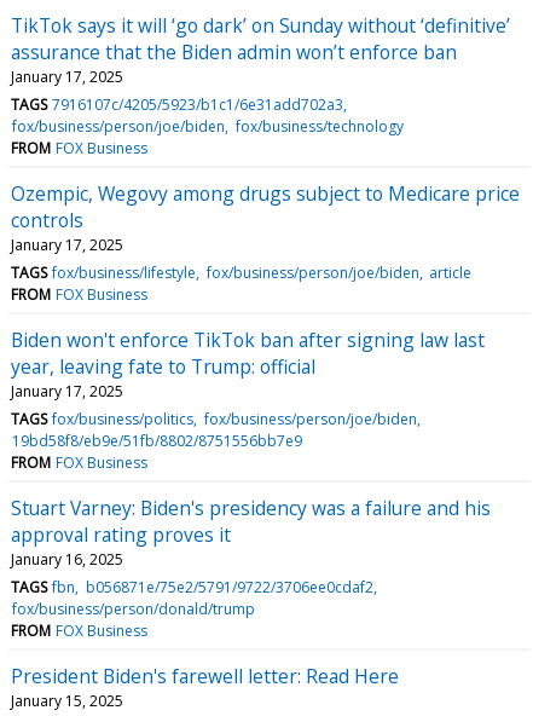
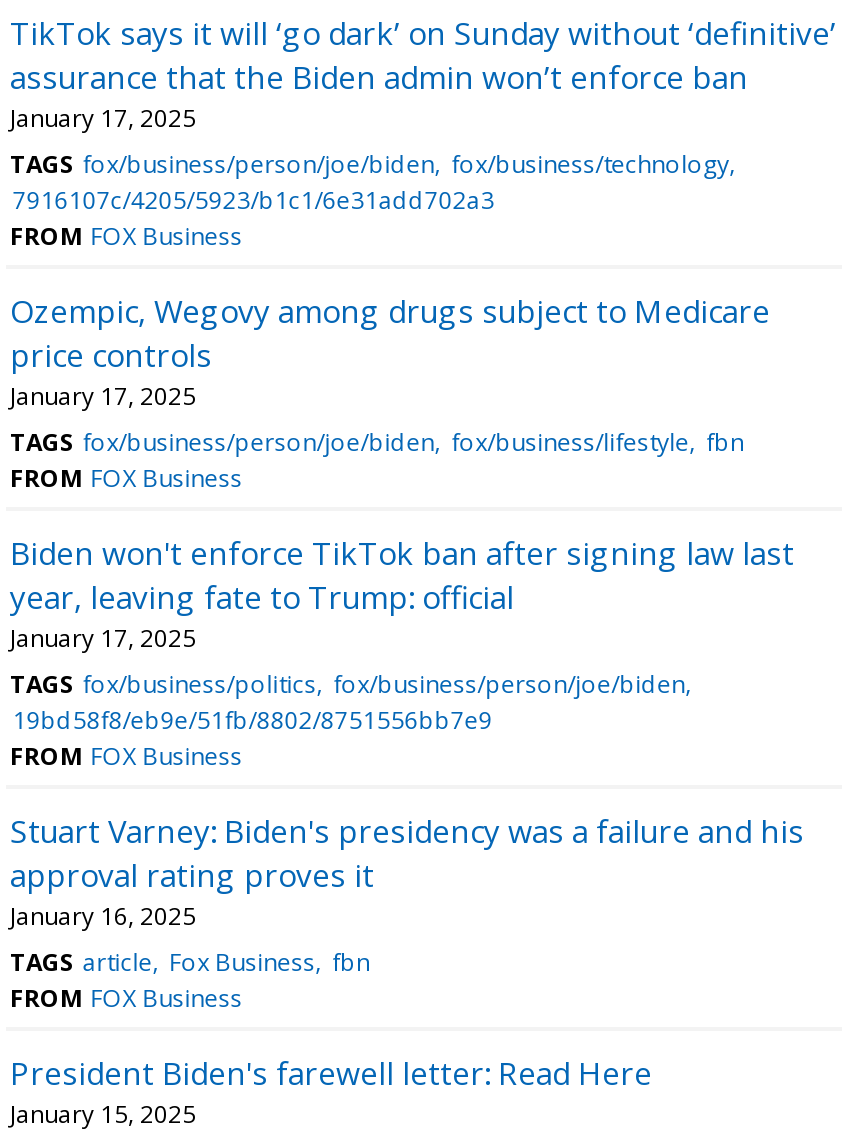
[11,94,403,137] TAGS 7916107c/4205/5923/b1c1/6e31add702a3 | fox/business/person/joe/biden fox/business/technology -> [10,147,729,217] TAGS fox/business/person/joe/biden fox/business/technology | 7916107c/4205/5923/b1c1/6e31add702a3
[11,262,471,283] TAGS fox/business/lifestyle fox/business/person/joe/biden article -> [10,425,744,459] TAGS fox/business/person/joe/biden fox/business/lifestyle fbn
[11,577,373,619] TAGS fbn b056871e/75e2/5791/9722/3706ee0cdaf2 | fox/business/person/donald/trump -> [10,945,370,979] TAGS article Fox Business fbn

